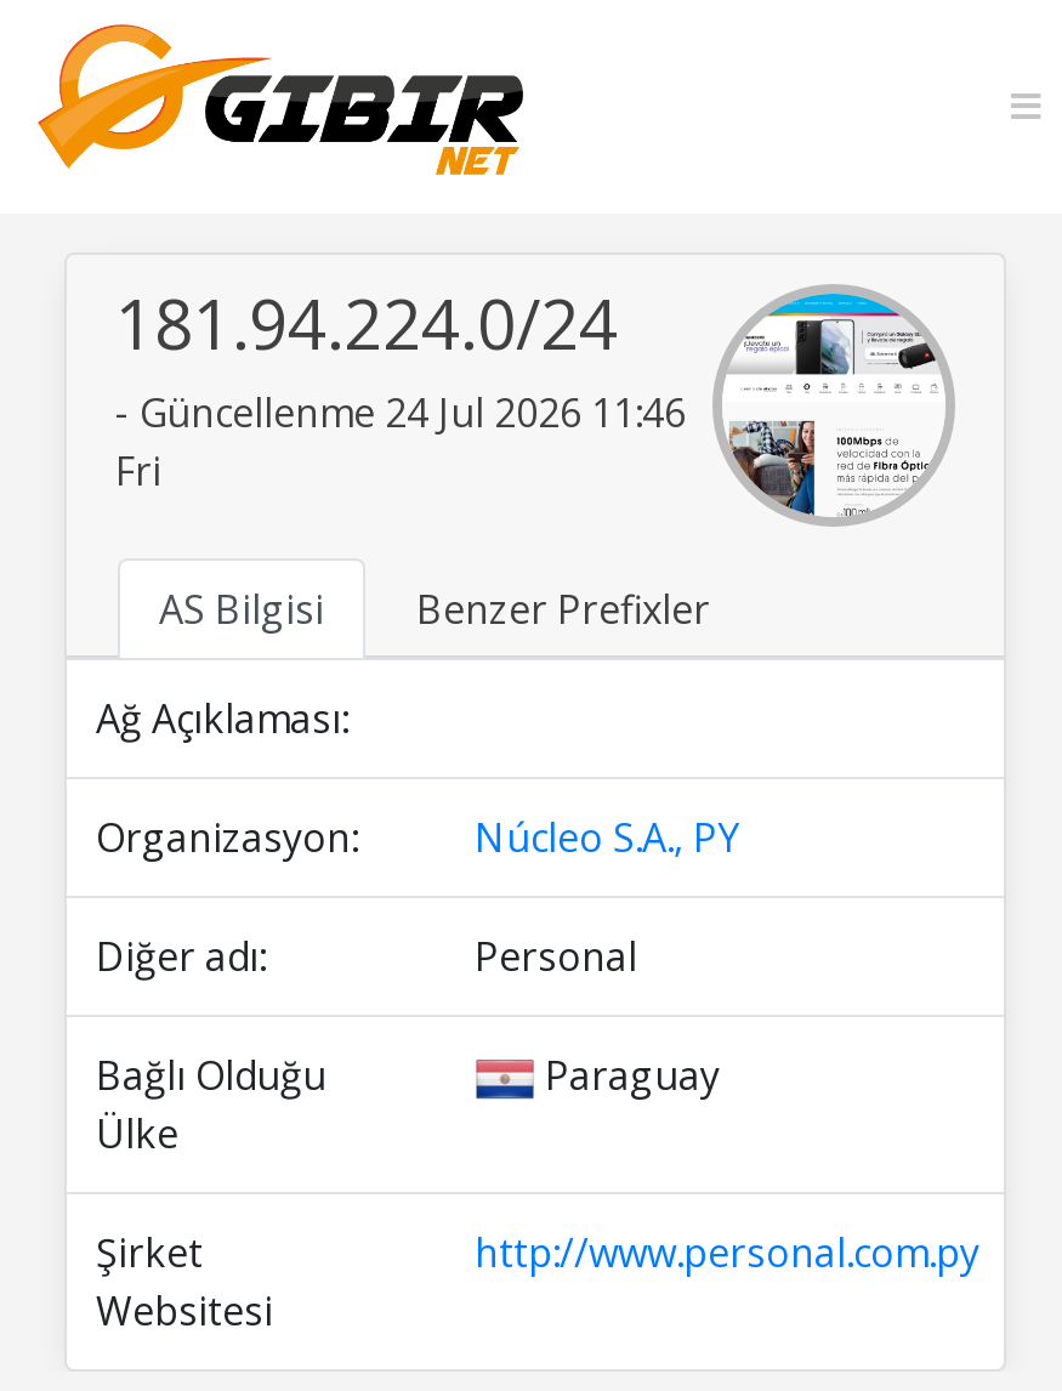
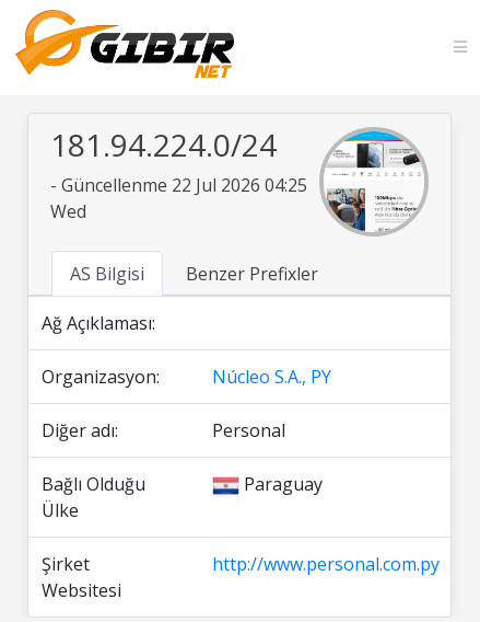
[115,386,686,498] - Güncellenme 24 Jul 2026 11:46 | Fri -> [50,173,307,223] - Güncellenme 22 Jul 2026 04:25 | Wed

